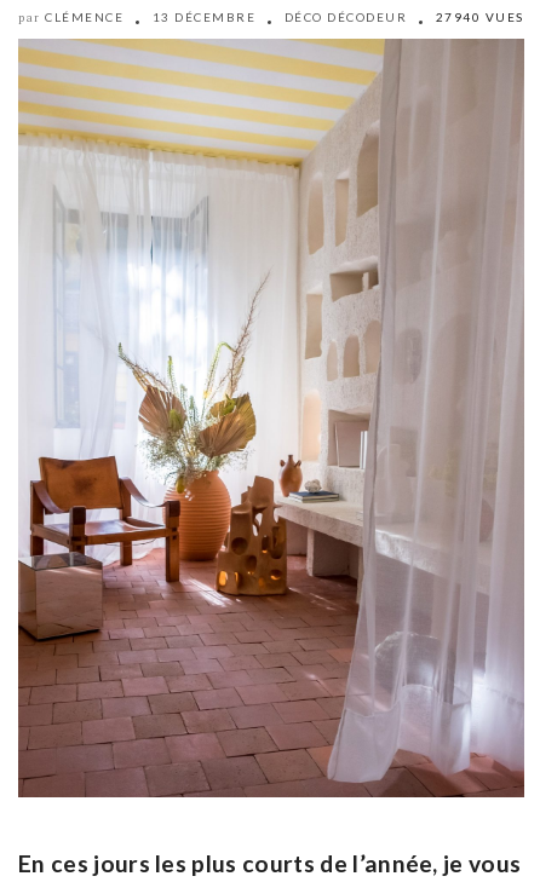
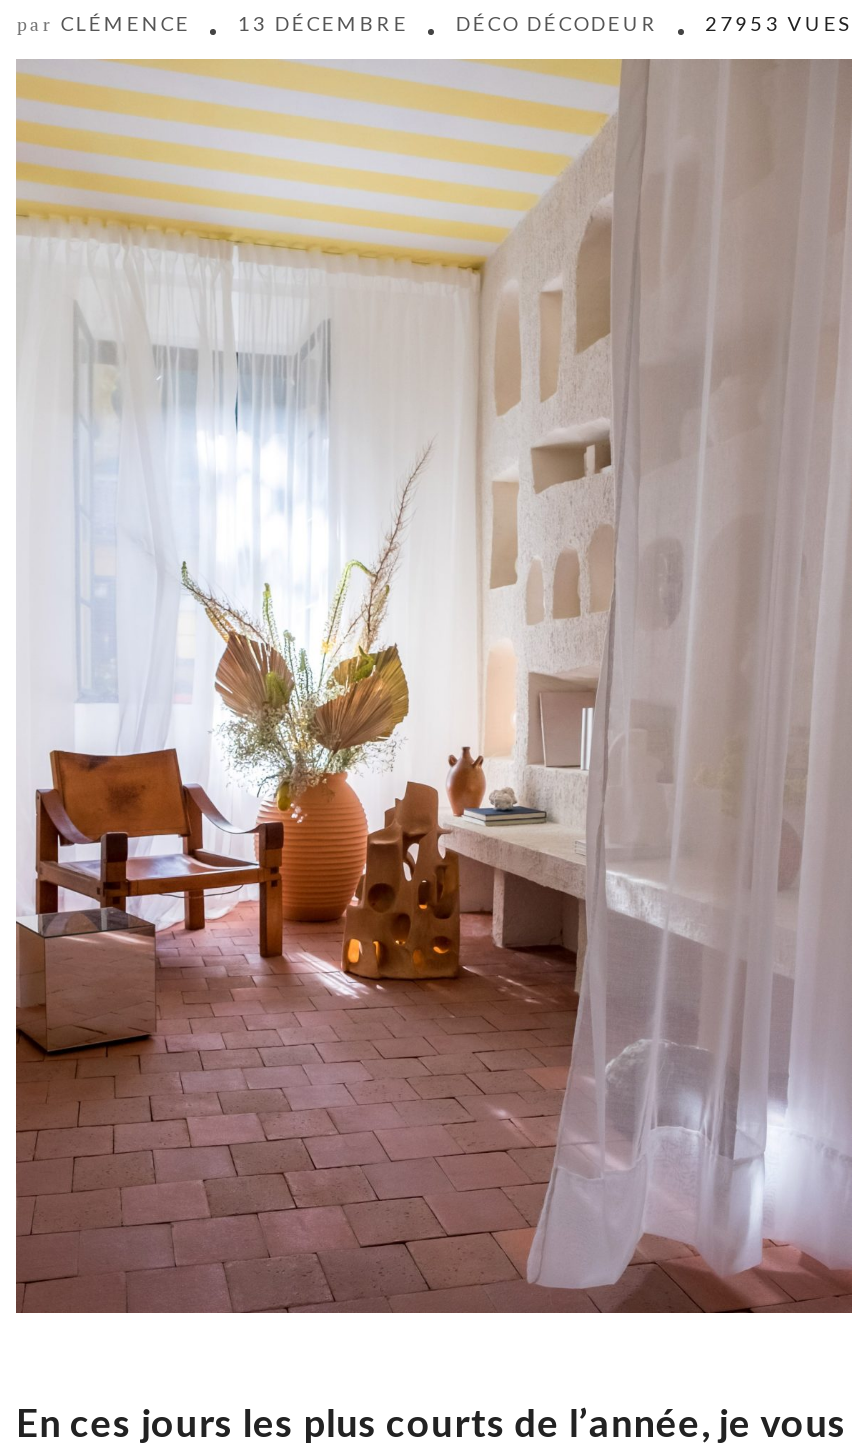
[18,9,524,25] par CLÉMENCE 13 DÉCEMBRE DÉCO DÉCODEUR 27940 VUES -> [16,10,852,36] par CLÉMENCE 13 DÉCEMBRE DÉCO DÉCODEUR 27953 VUES

